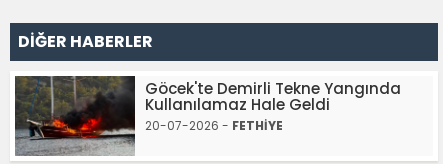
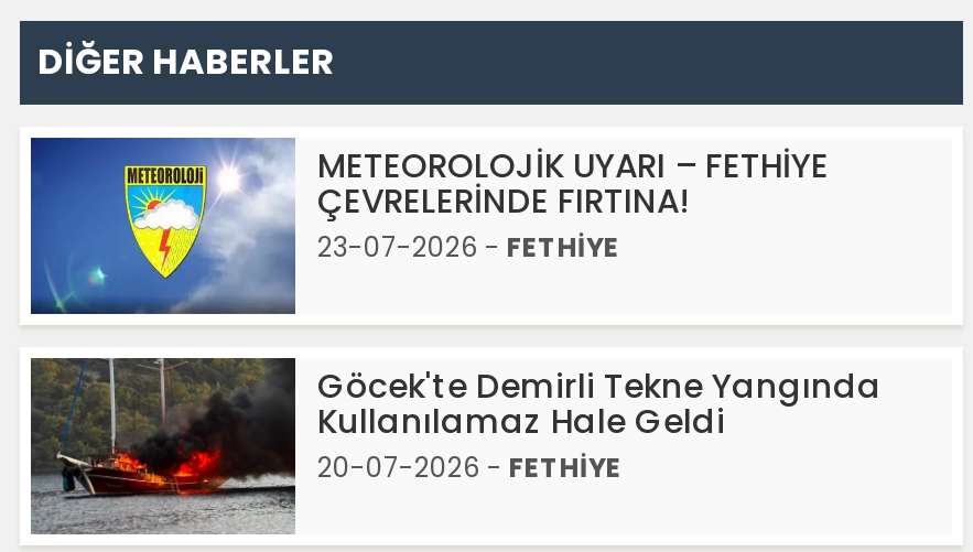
none -> [29,136,829,316] [image] | METEOROLOJİK UYARI – FETHİYE | ÇEVRELERİNDE FIRTINA! | 23-07-2026 - FETHİYE

